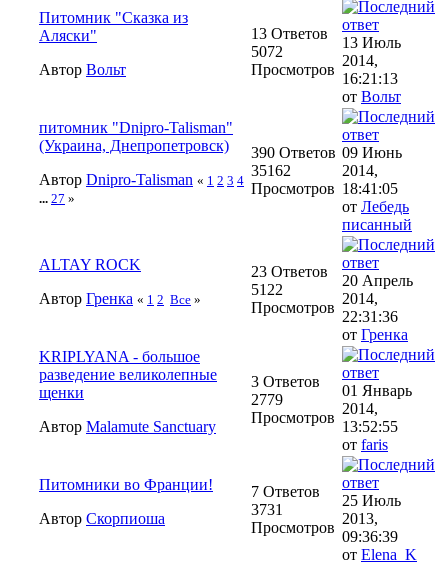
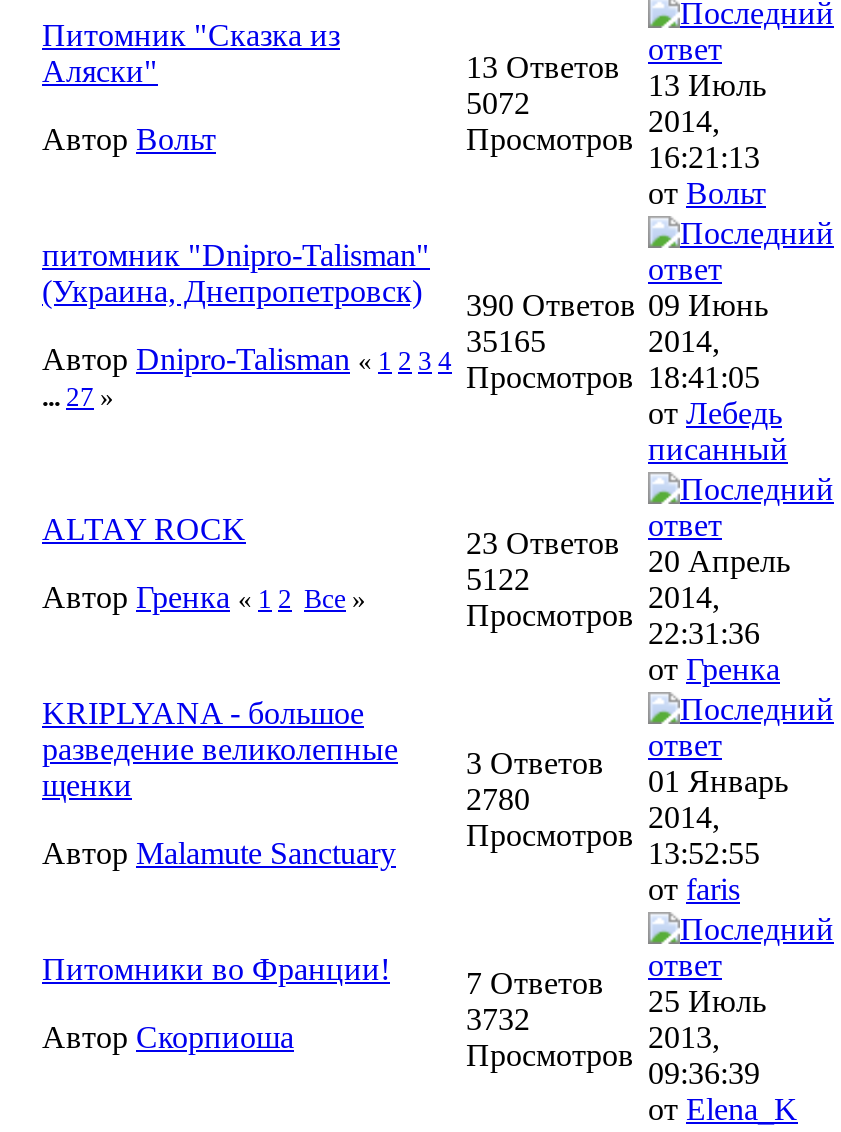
[251,161,291,178] 35162 -> [466,323,546,357] 35165
[251,390,283,407] 2779 -> [466,781,530,815] 2780
[251,500,283,517] 3731 -> [466,1001,530,1035] 3732

